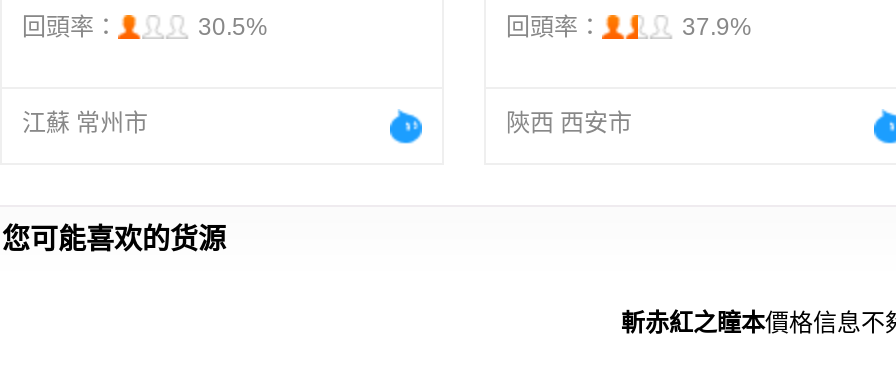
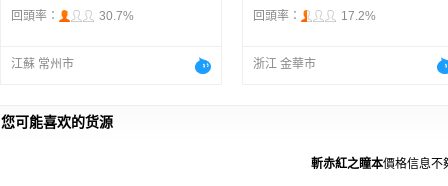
[198,13,268,41] 30.5% -> [99,9,134,23] 30.7%
[682,13,752,41] 37.9% -> [341,9,376,23] 17.2%
[506,109,632,137] 陝西 西安市 -> [253,57,316,71] 浙江 金華市

